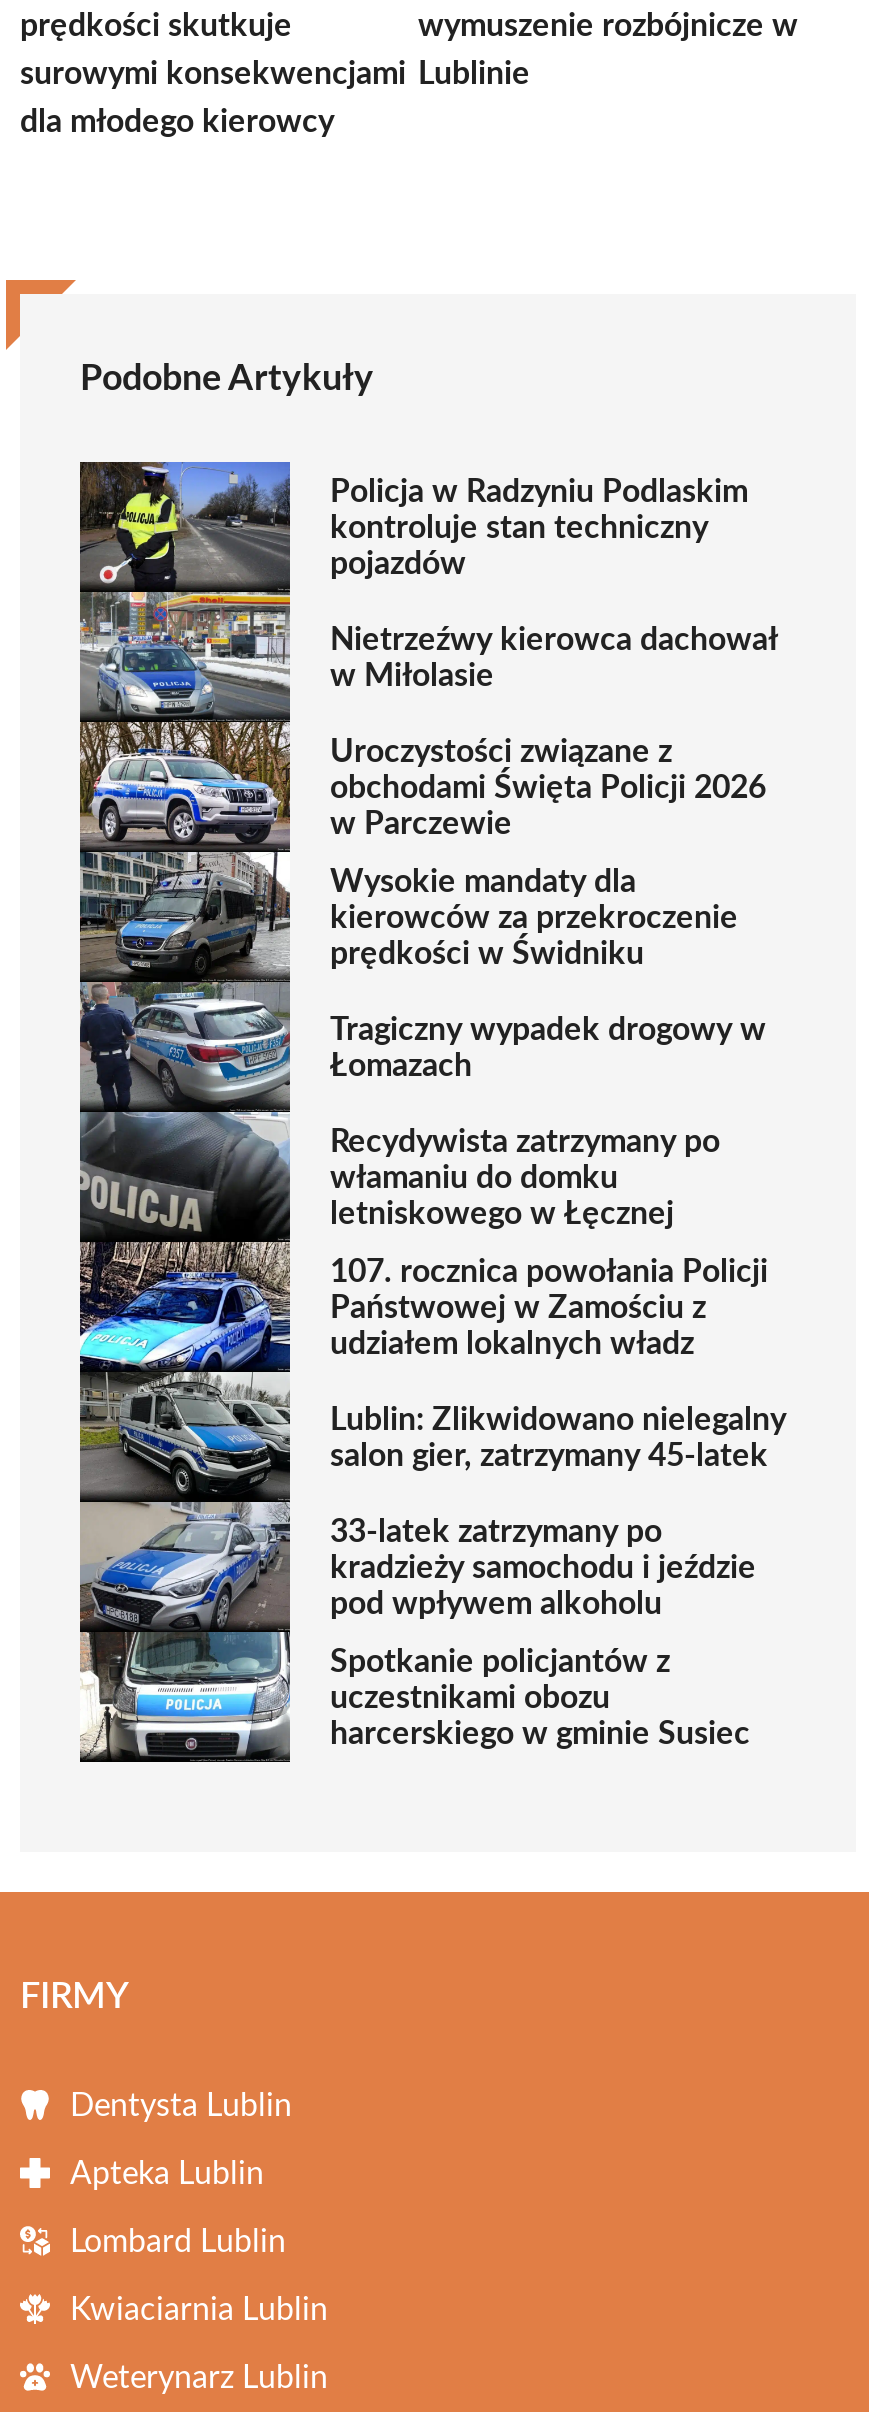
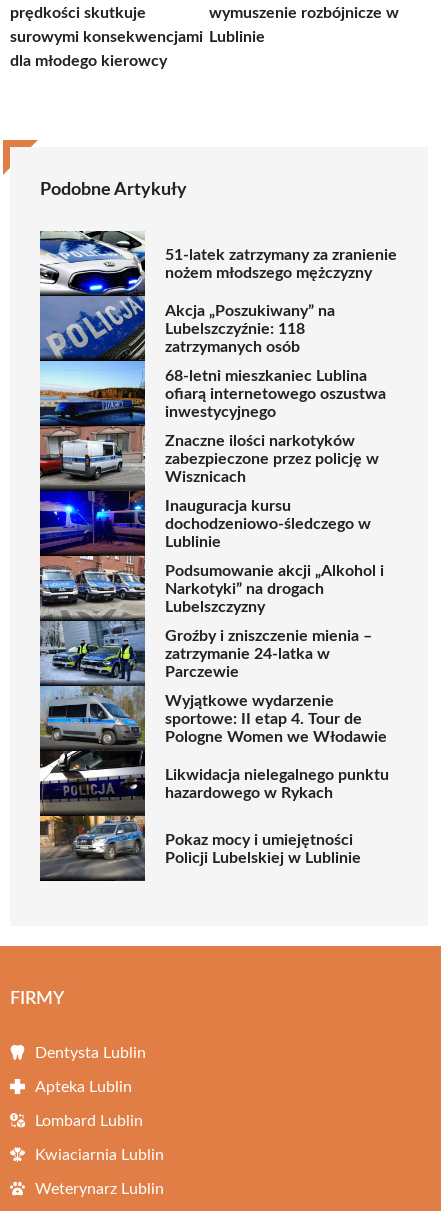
[78,460,748,1758] [image] | Policja w Radzyniu Podlaskim | kontroluje stan techniczny | pojazdów -> [39,230,397,878] [image] | 51-latek zatrzymany za zranienie | nożem młodszego mężczyzny
[330,623,776,691] Nietrzeźwy kierowca dachował | w Miłolasie -> [165,302,335,354] Akcja „Poszukiwany” na | Lubelszczyźnie: 118 | zatrzymanych osób
[330,735,766,839] Uroczystości związane z | obchodami Święta Policji 2026 | w Parczewie -> [165,367,386,419] 68-letni mieszkaniec Lublina | ofiarą internetowego oszustwa | inwestycyjnego
[330,865,738,969] Wysokie mandaty dla | kierowców za przekroczenie | prędkości w Świdniku -> [165,432,379,484] Znaczne ilości narkotyków | zabezpieczone przez policję w | Wisznicach
[330,1013,766,1081] Tragiczny wypadek drogowy w | Łomazach -> [165,497,371,549] Inauguracja kursu | dochodzeniowo-śledczego w | Lublinie
[330,1125,720,1229] Recydywista zatrzymany po | włamaniu do domku | letniskowego w Łęcznej -> [165,562,384,614] Podsumowanie akcji „Alkohol i | Narkotyki” na drogach | Lubelszczyzny
[330,1255,768,1359] 107. rocznica powołania Policji | Państwowej w Zamościu z | udziałem lokalnych władz -> [165,627,372,679] Groźby i zniszczenie mienia – | zatrzymanie 24-latka w | Parczewie
[330,1403,786,1471] Lublin: Zlikwidowano nielegalny | salon gier, zatrzymany 45-latek -> [165,692,387,744] Wyjątkowe wydarzenie | sportowe: II etap 4. Tour de | Pologne Women we Włodawie
[330,1515,756,1619] 33-latek zatrzymany po | kradzieży samochodu i jeździe | pod wpływem alkoholu -> [165,766,389,800] Likwidacja nielegalnego punktu | hazardowego w Rykach
[330,1645,750,1749] Spotkanie policjantów z | uczestnikami obozu | harcerskiego w gminie Susiec -> [165,831,361,865] Pokaz mocy i umiejętności | Policji Lubelskiej w Lublinie

